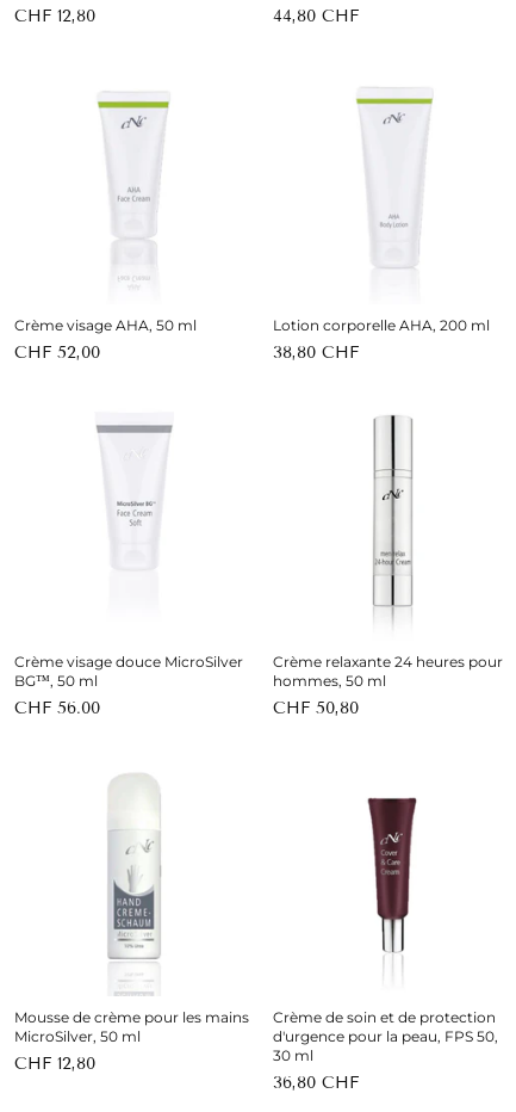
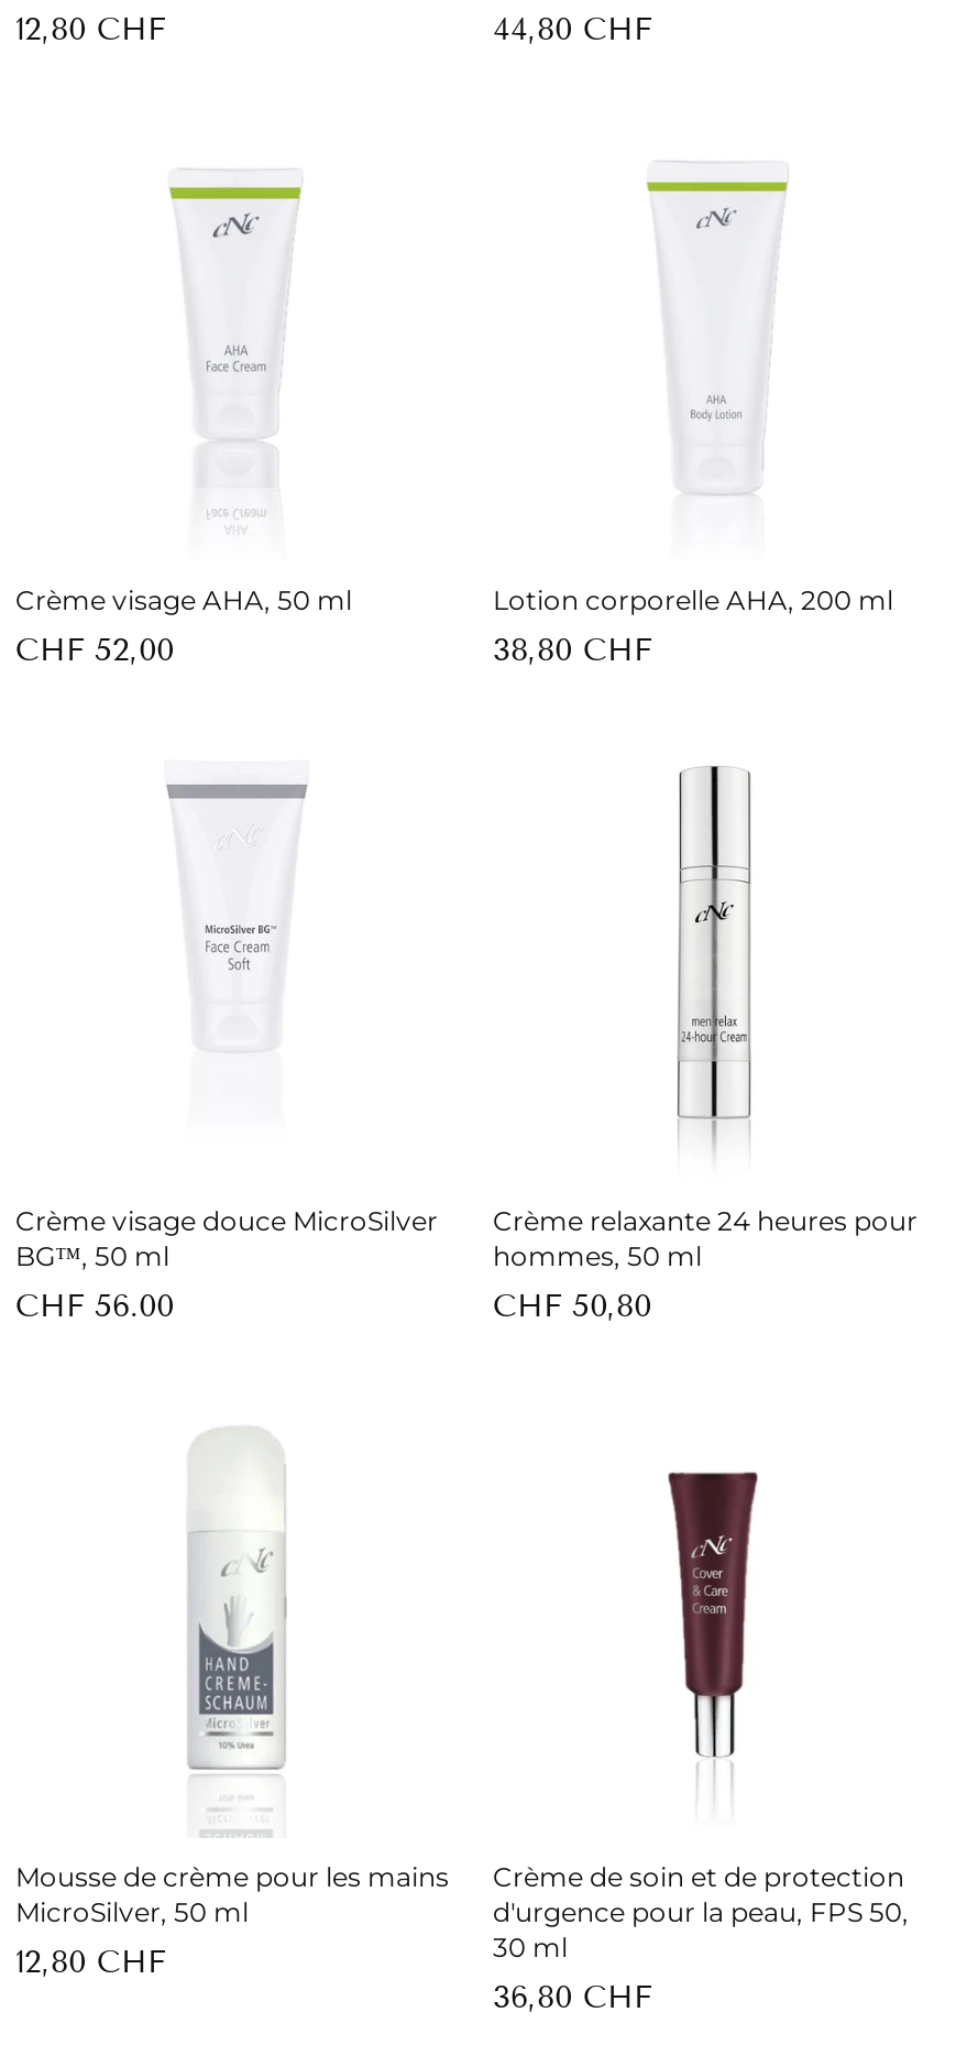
[14,6,95,27] CHF 12,80 -> [15,12,165,49] 12,80 CHF
[14,1054,95,1074] CHF 12,80 -> [15,1944,165,1982] 12,80 CHF

